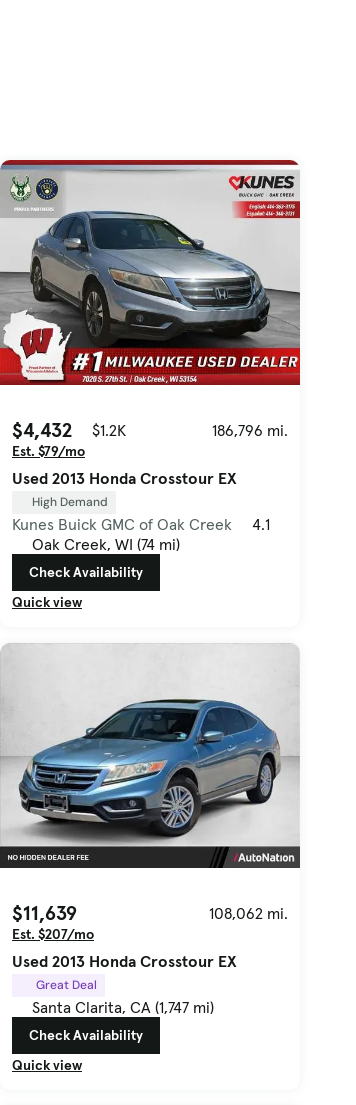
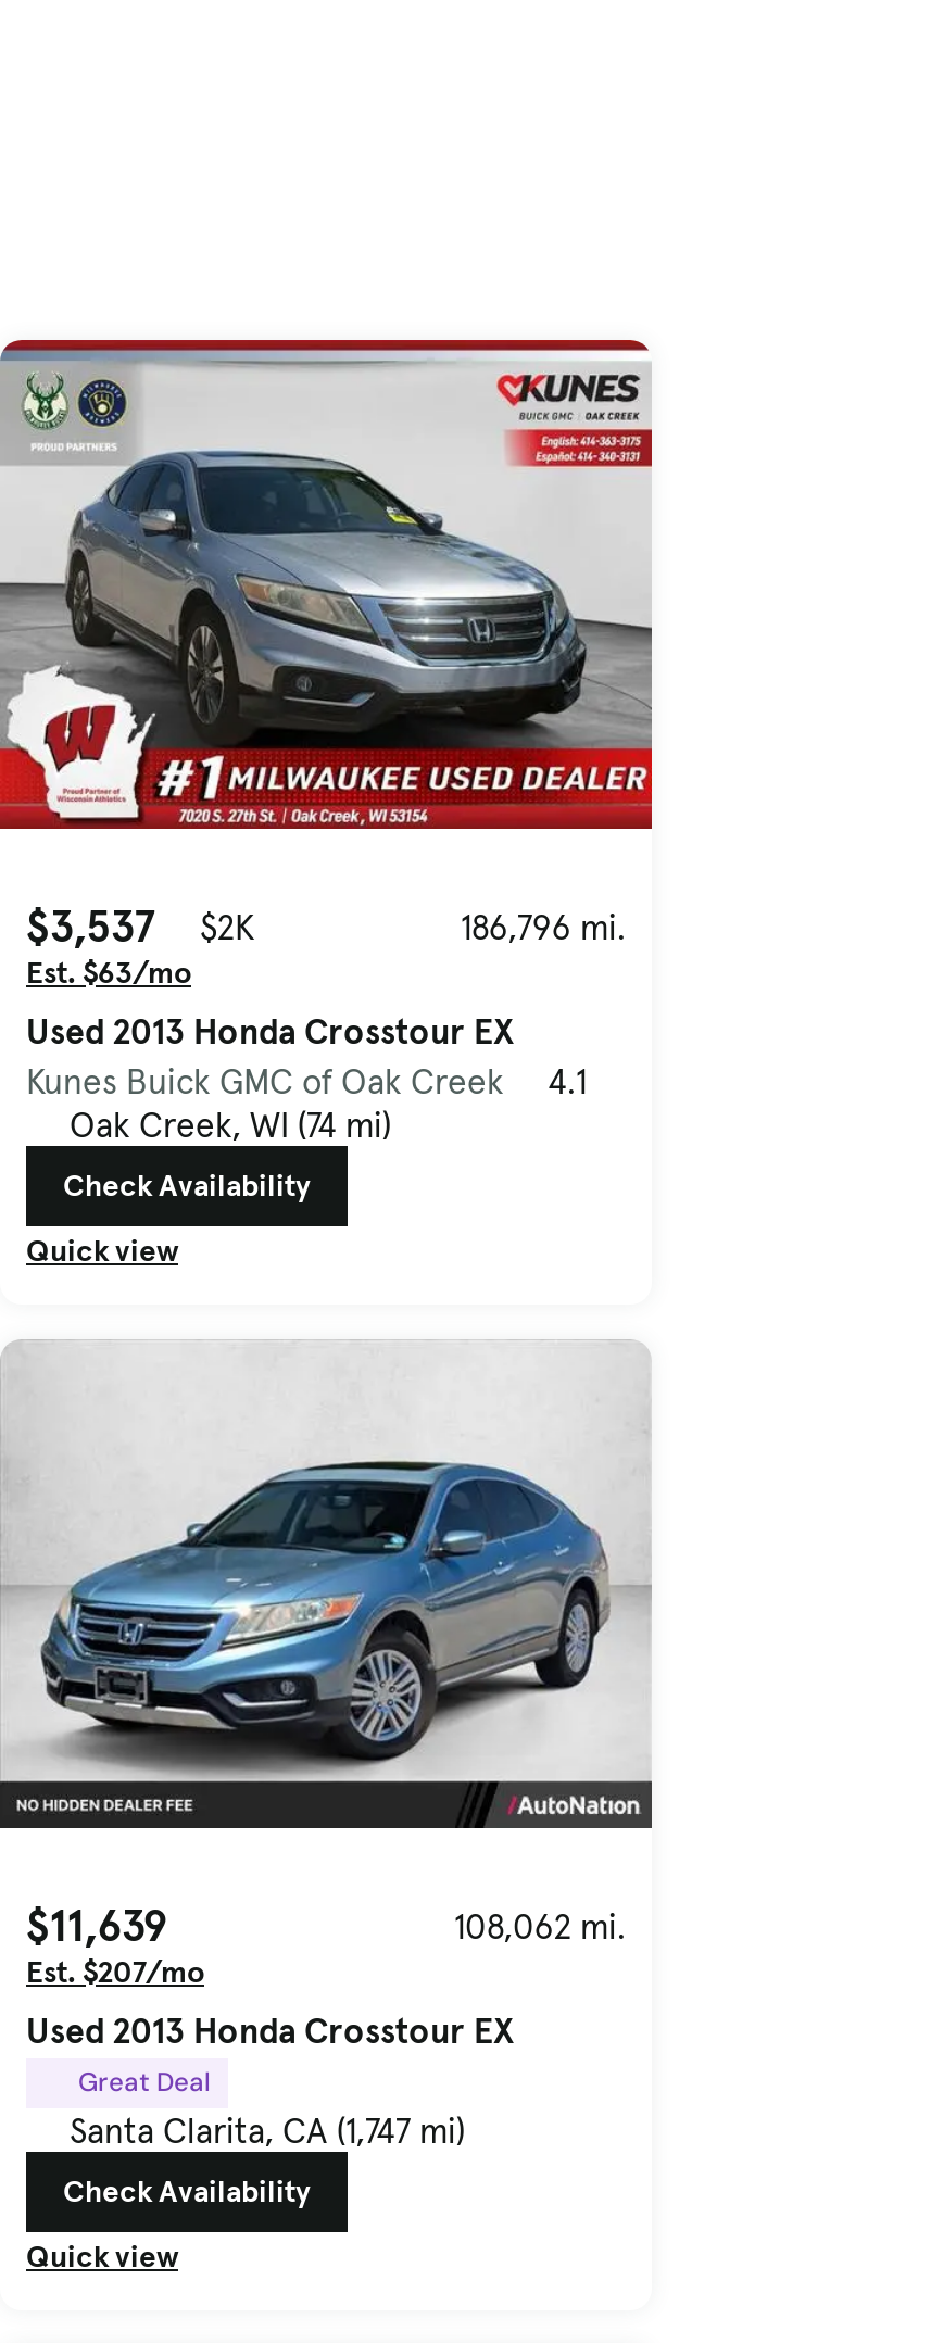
[12,417,126,443] $4,432 | $1.2K -> [26,898,254,955] $3,537 | $2K
[12,442,85,460] Est. $79/mo -> [26,953,191,992] Est. $63/mo
[32,494,108,510] High Demand -> none

